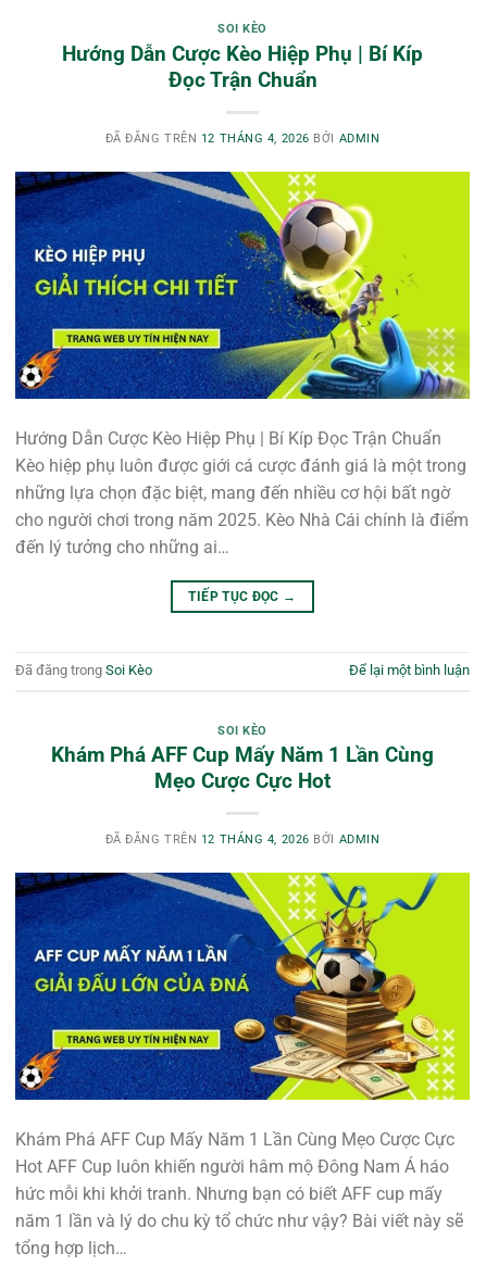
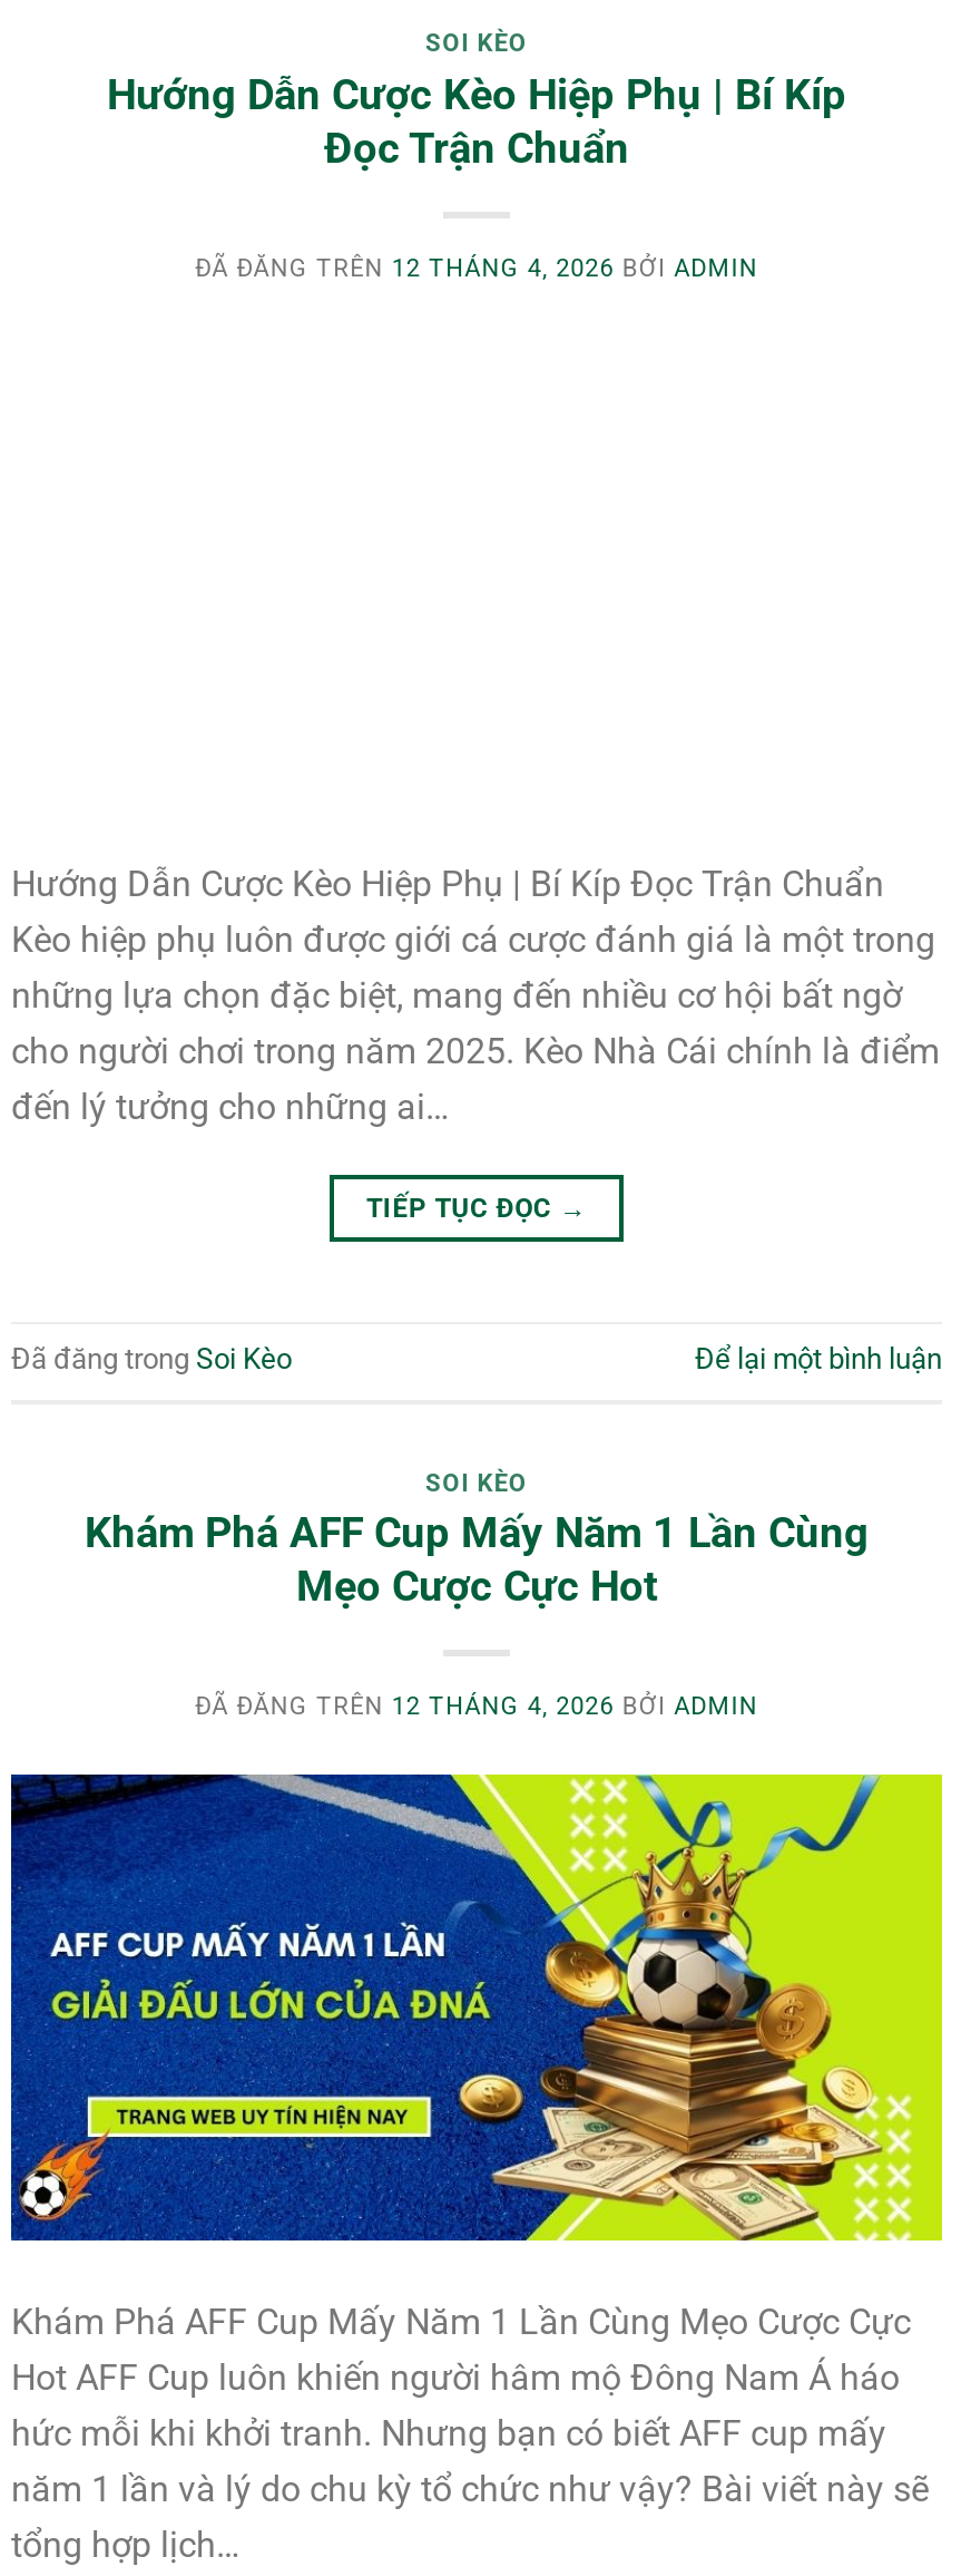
[14,171,471,400] [image] -> none

